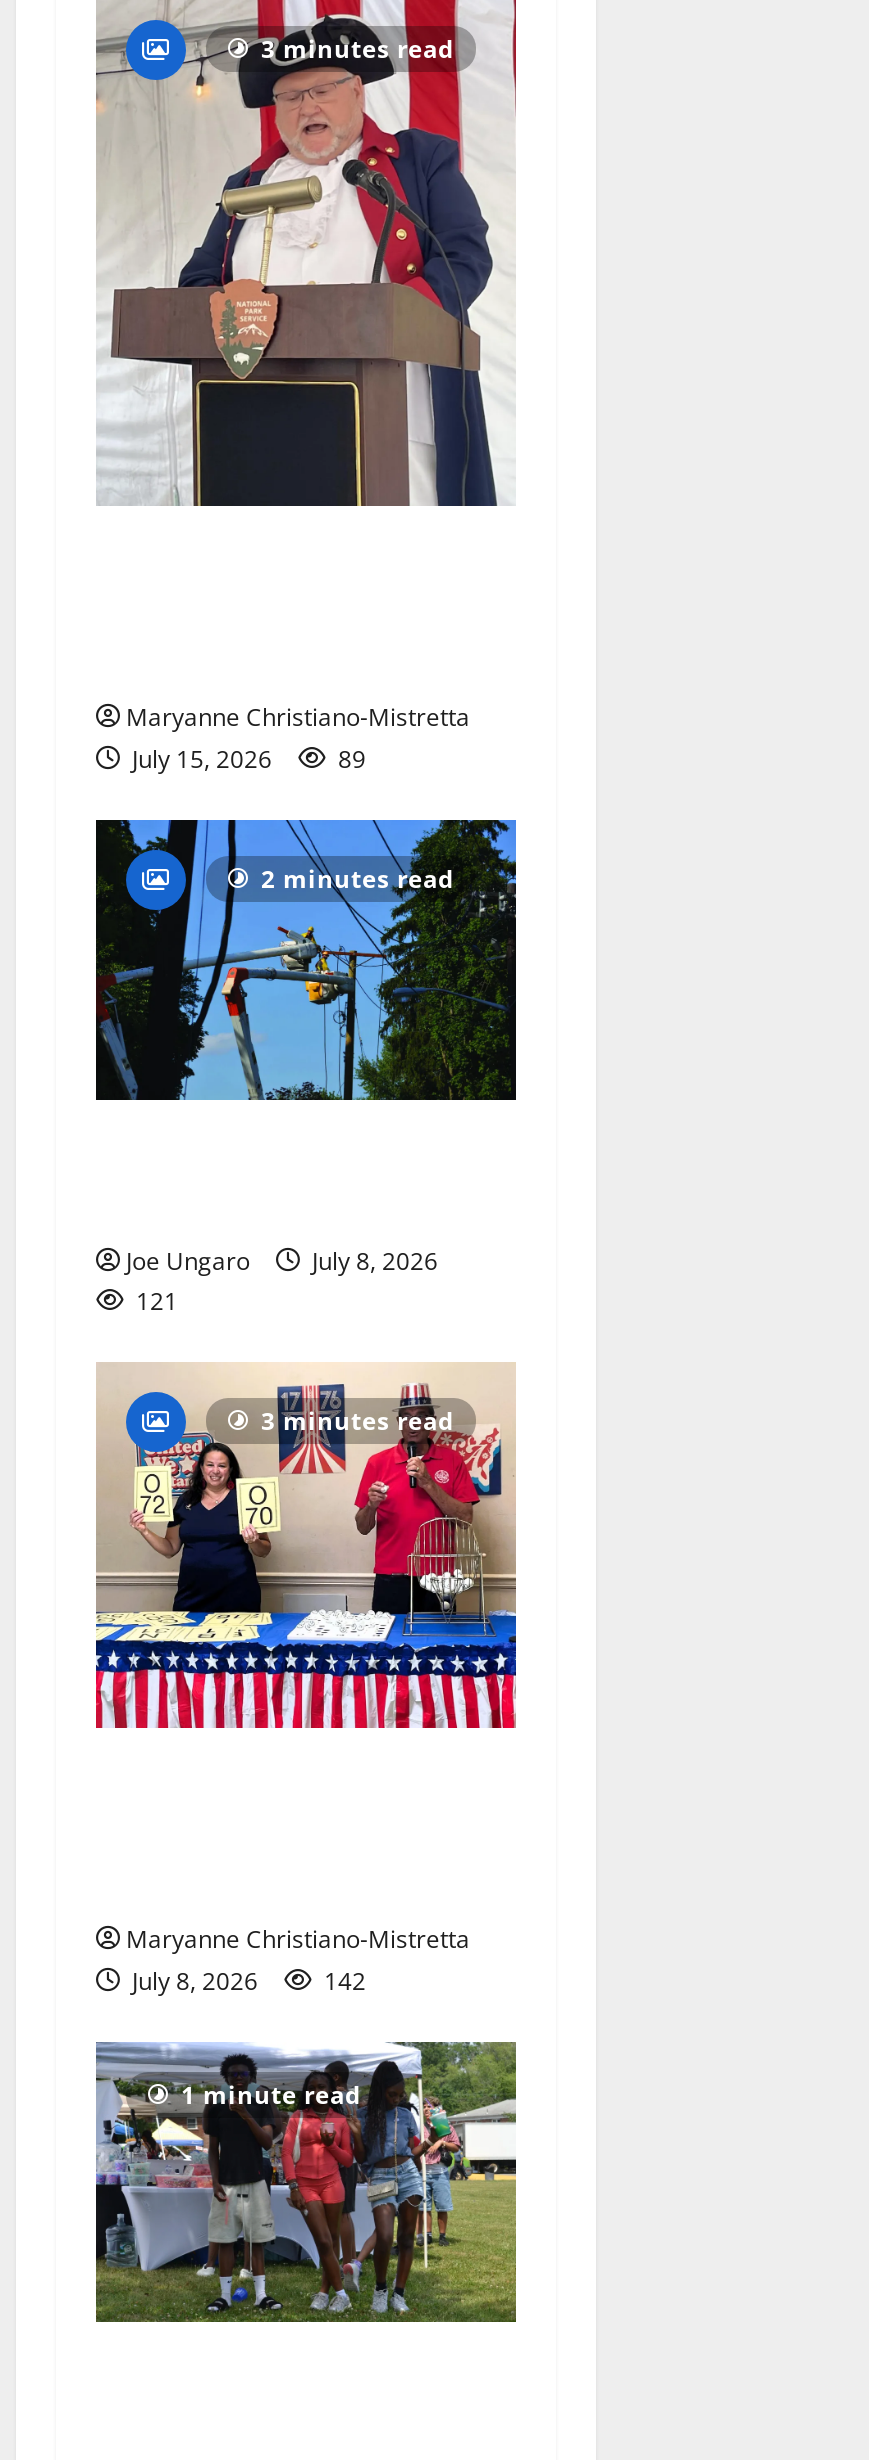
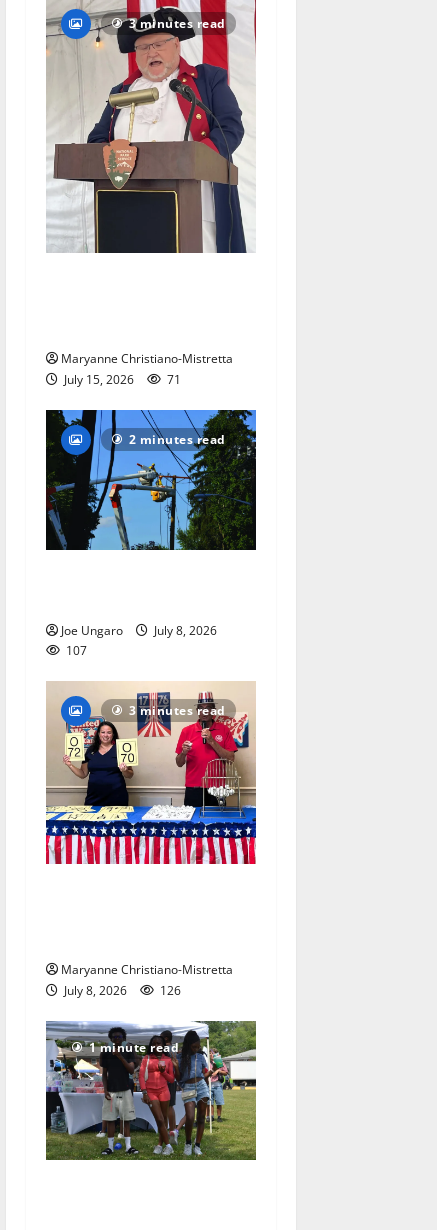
[126,742,366,776] July 15, 2026 89 -> [61,371,181,388] July 15, 2026 71
[136,1284,178,1318] 121 -> [66,642,87,659] 107
[126,1963,366,1997] July 8, 2026 142 -> [61,982,181,999] July 8, 2026 126

